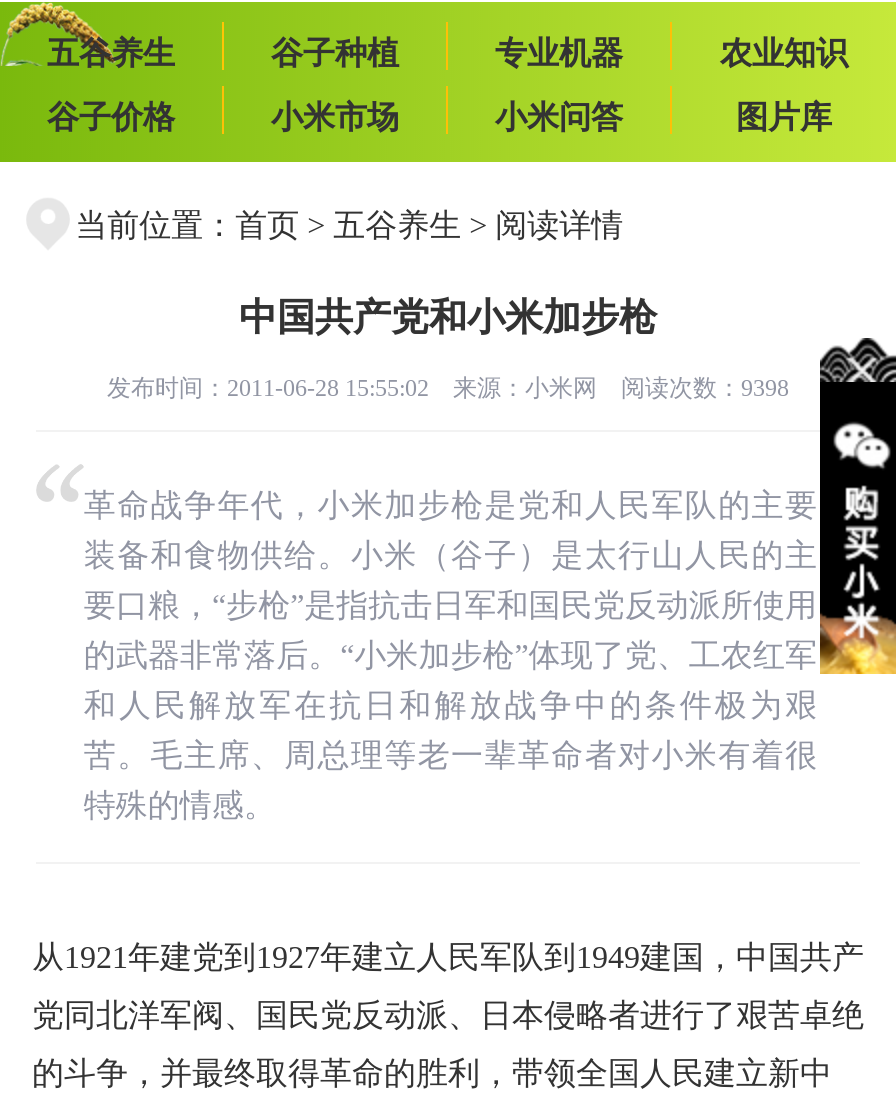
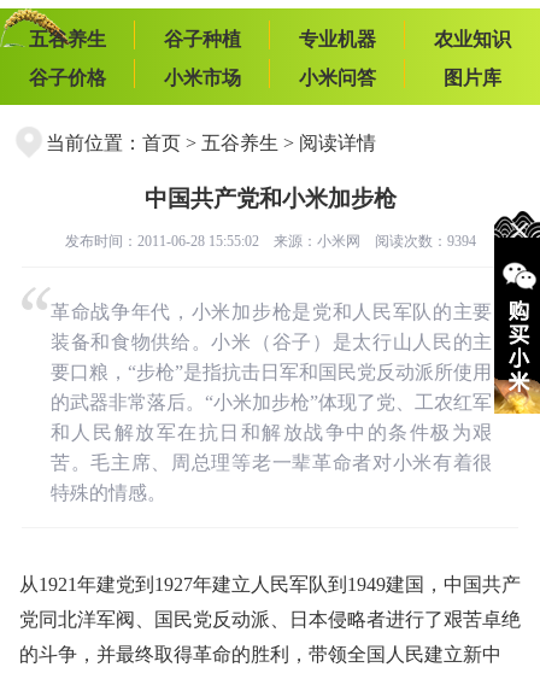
[107,374,789,402] 发布时间：2011-06-28 15:55:02 来源：小米网阅读次数：9398 -> [64,233,476,250] 发布时间：2011-06-28 15:55:02 来源：小米网阅读次数：9394

